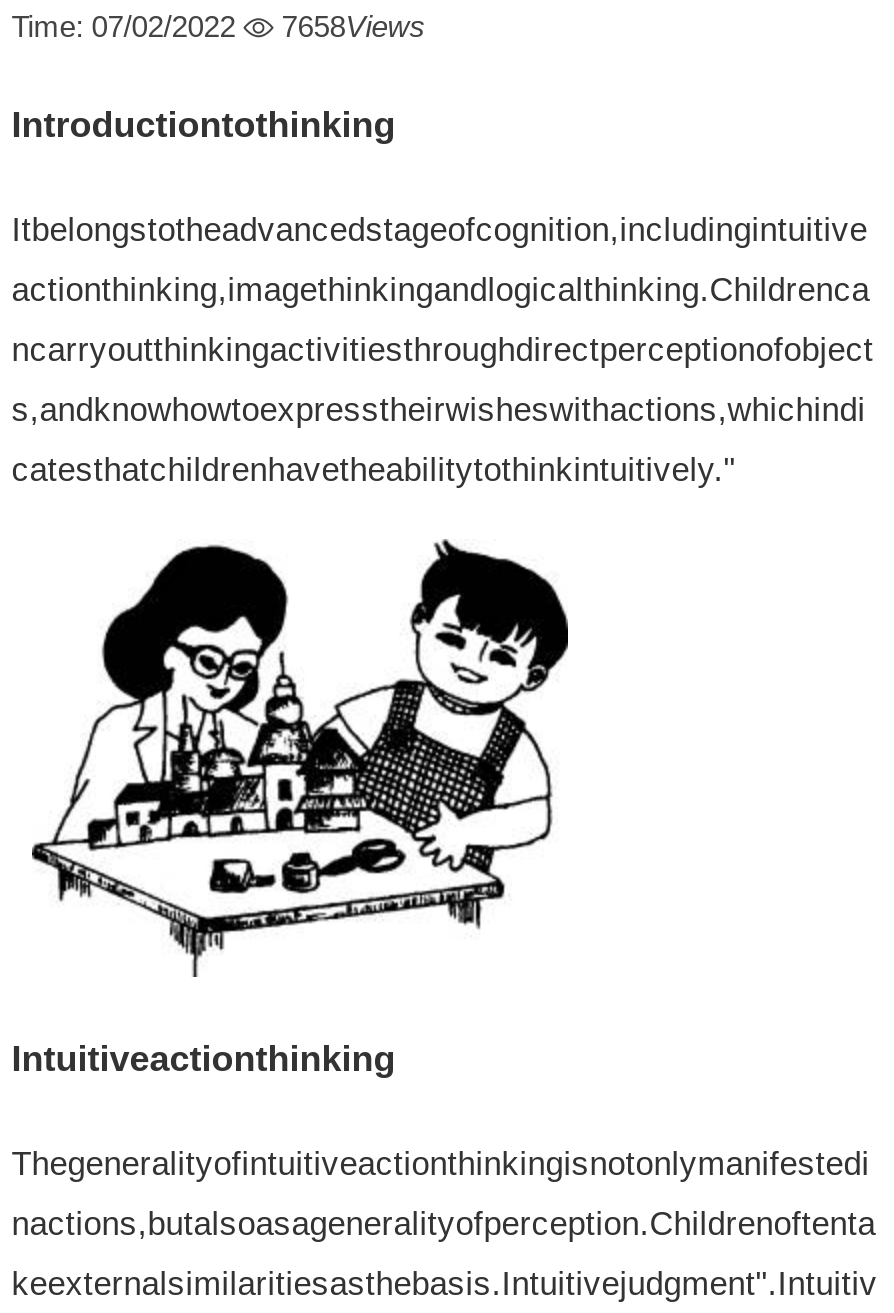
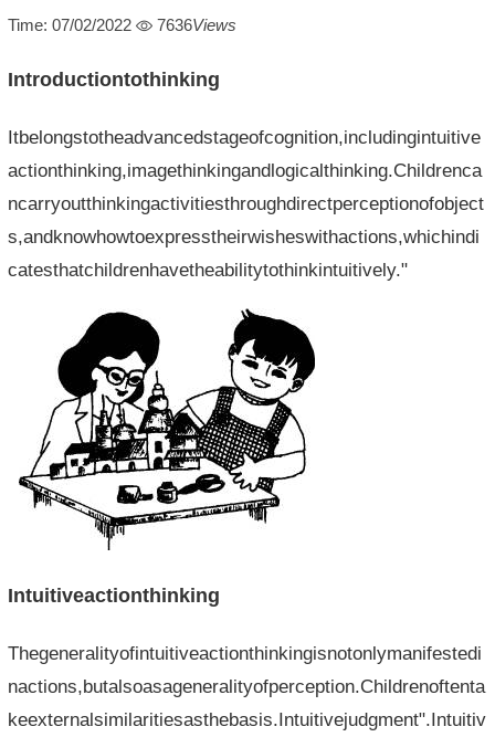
[11,9,425,43] Time: 07/02/2022 7658Views -> [7,15,236,34] Time: 07/02/2022 7636Views

